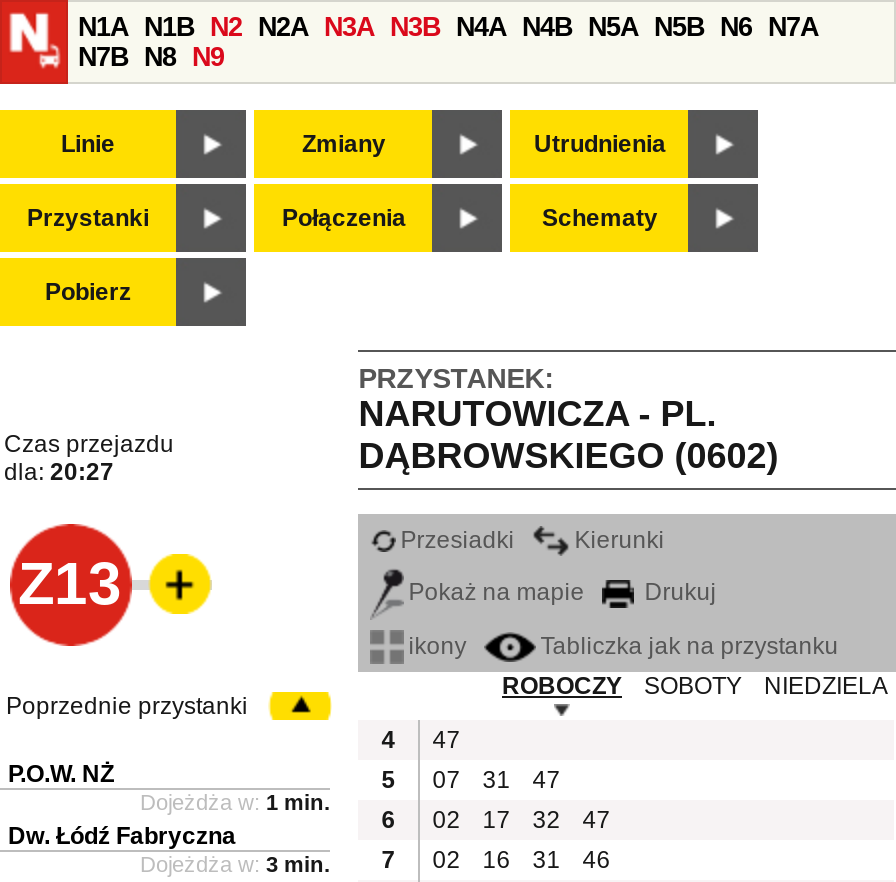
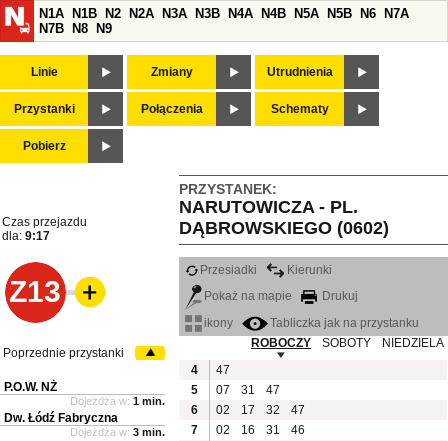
[4,458,114,486] dla: 20:27 -> [2,229,50,243] dla: 9:17

